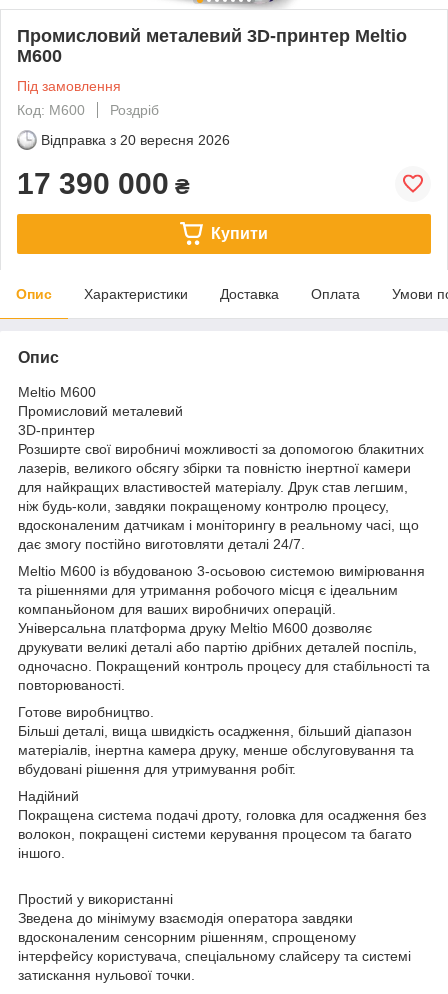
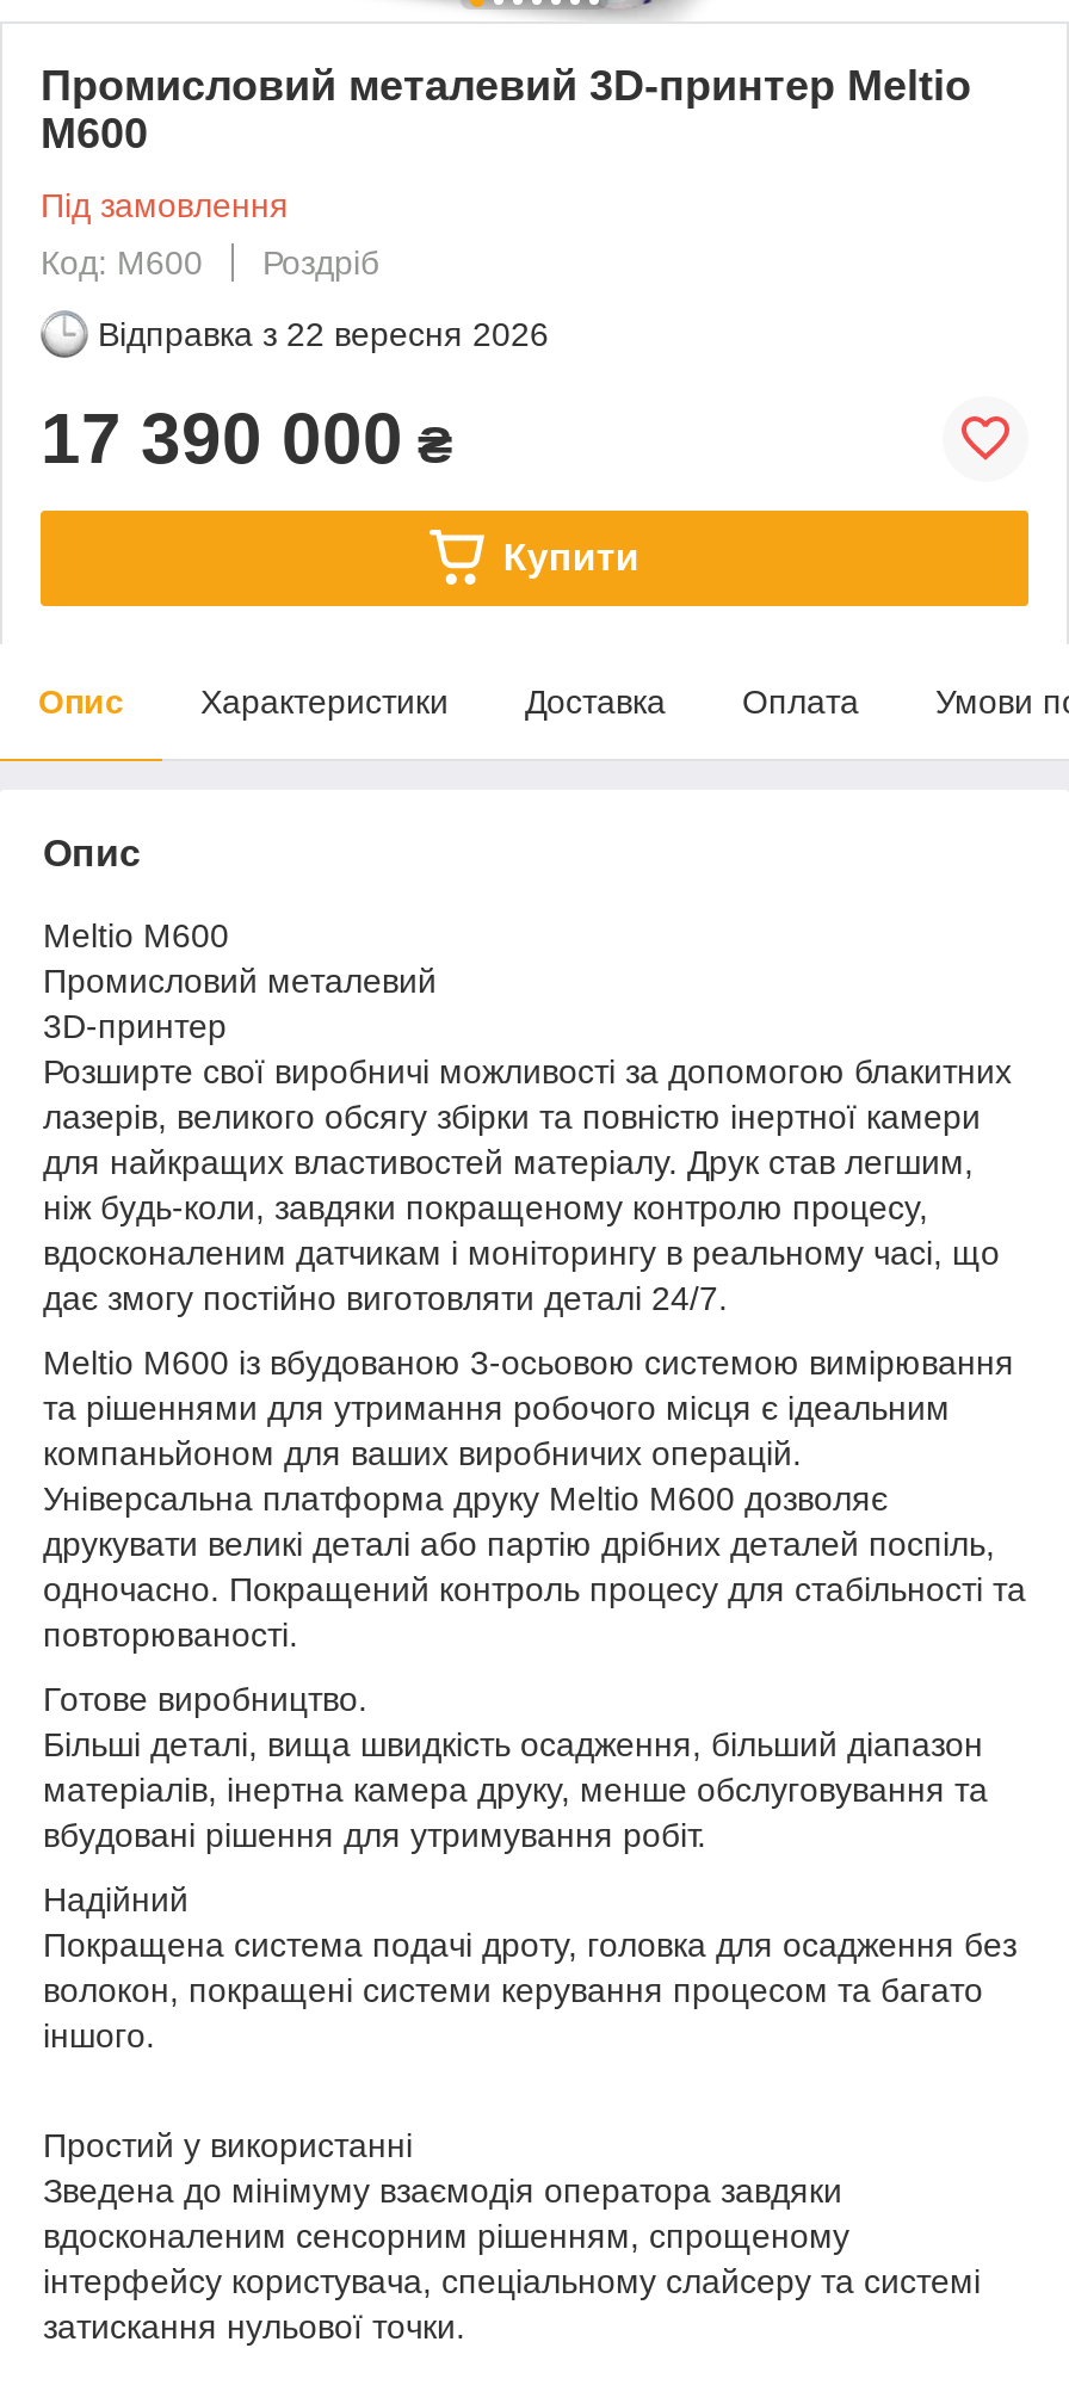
[41,132,230,148] Відправка з 20 вересня 2026 -> [98,315,549,353] Відправка з 22 вересня 2026

